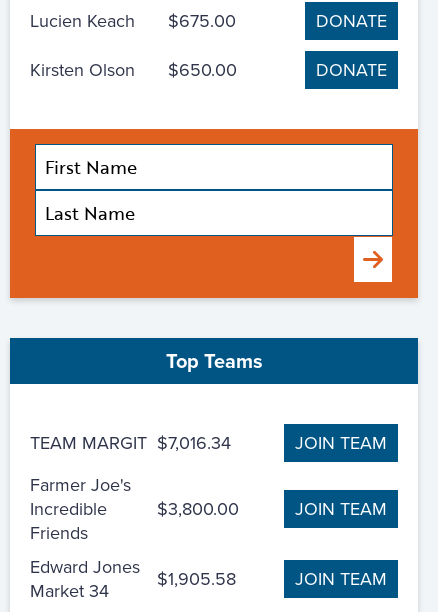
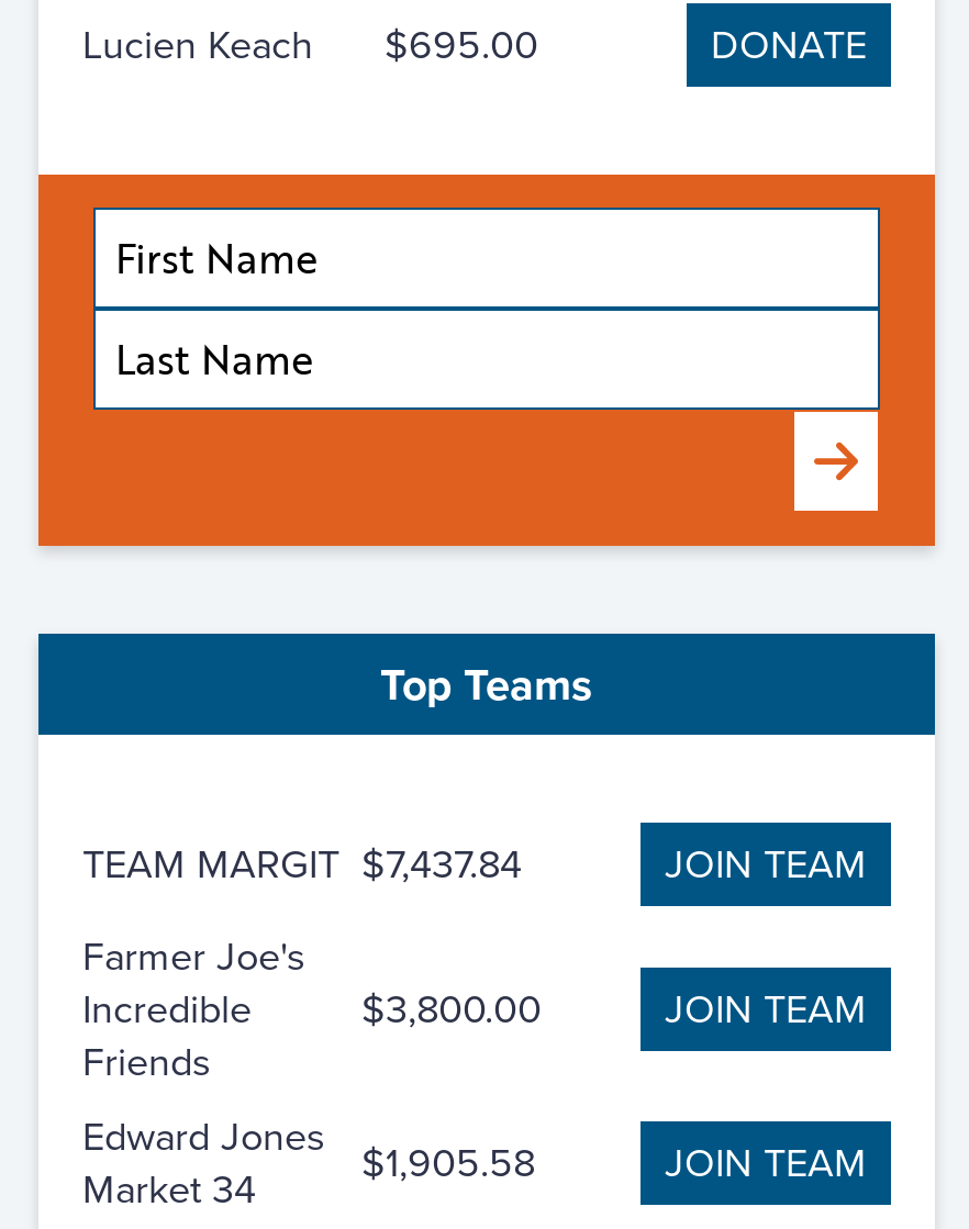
[30,8,387,82] $675.00 | DONATE | Kirsten Olson | $650.00 -> [385,16,538,71] $695.00
[30,430,231,455] TEAM MARGIT $7,016.34 -> [82,836,522,891] TEAM MARGIT $7,437.84

